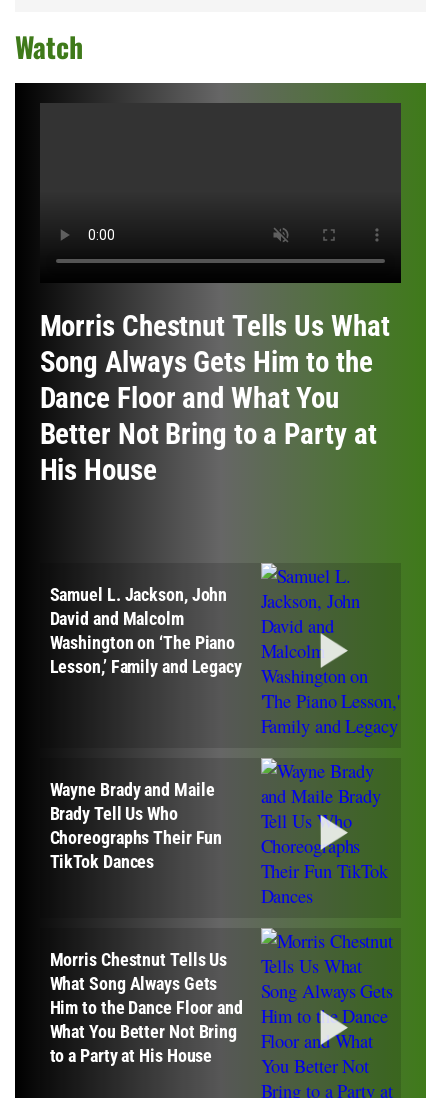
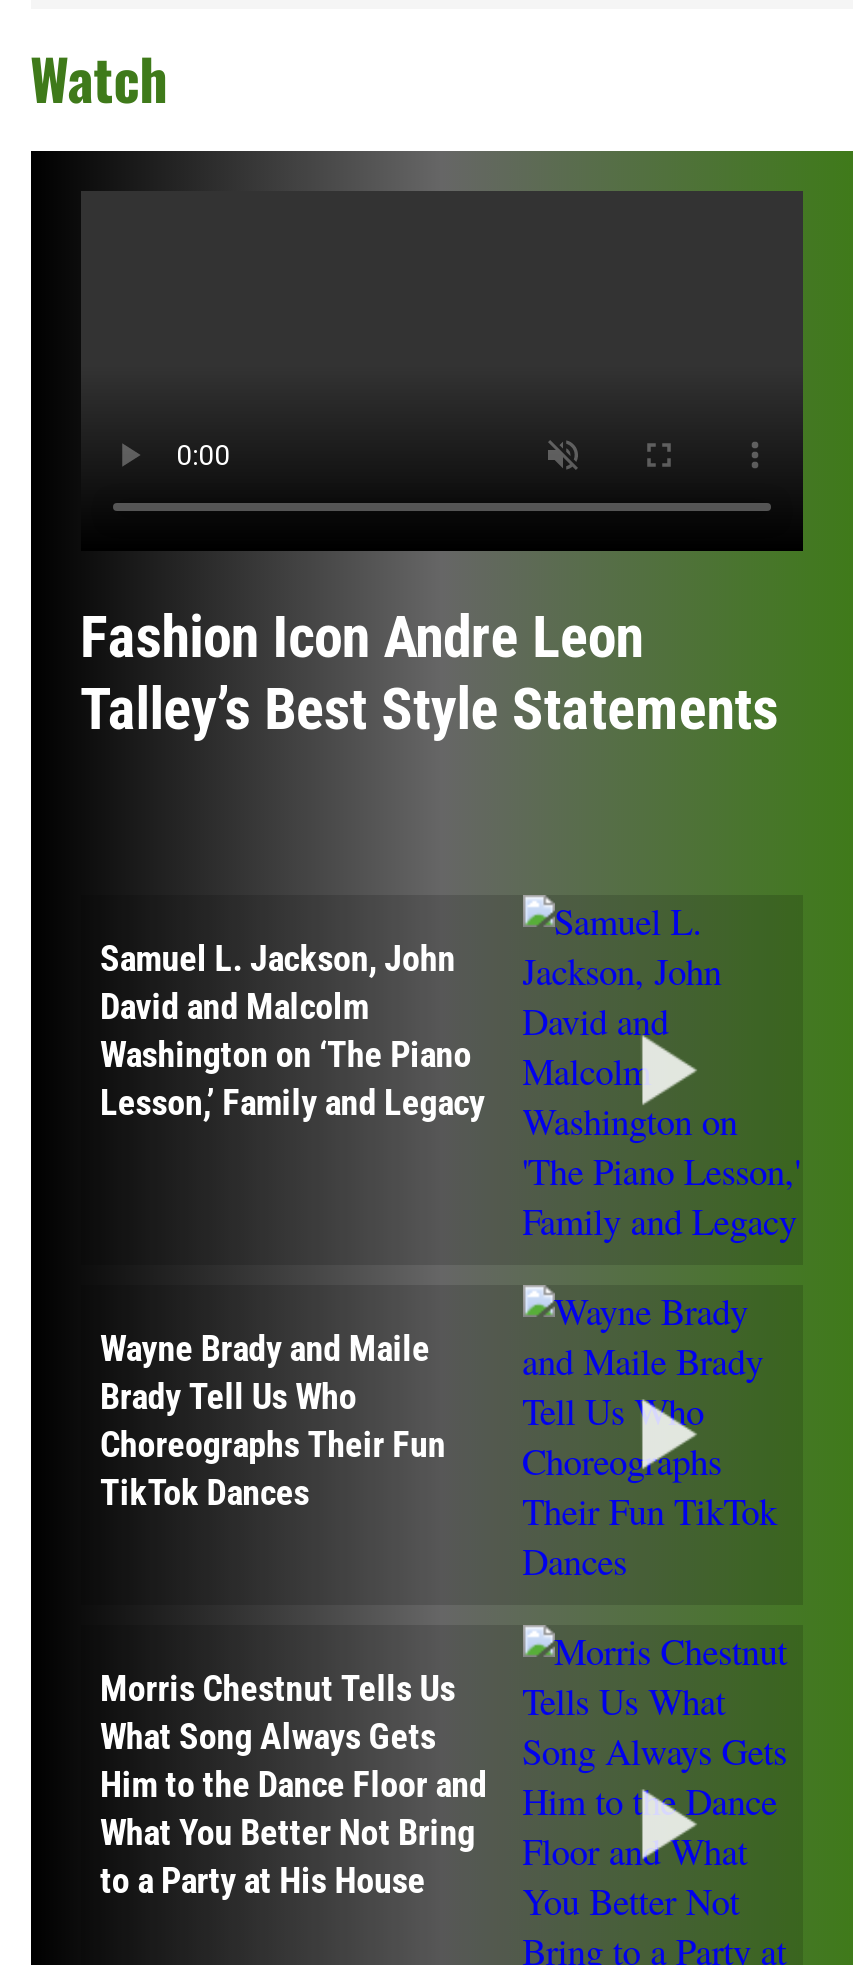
[39,309,390,487] Morris Chestnut Tells Us What | Song Always Gets Him to the | Dance Floor and What You | Better Not Bring to a Party at | His House -> [80,604,778,744] Fashion Icon Andre Leon | Talley’s Best Style Statements

